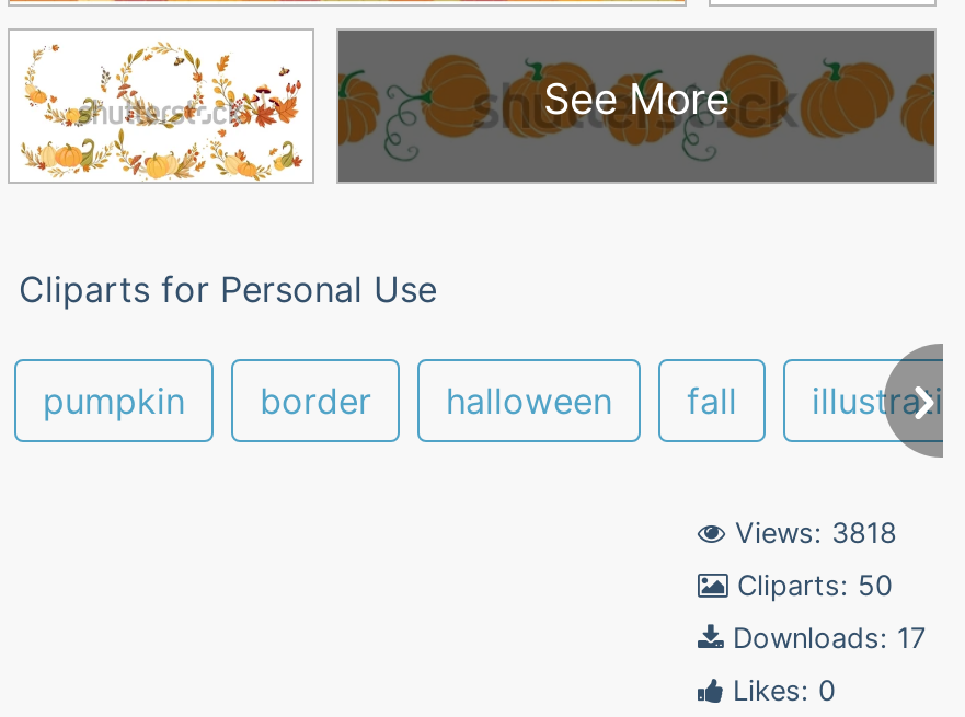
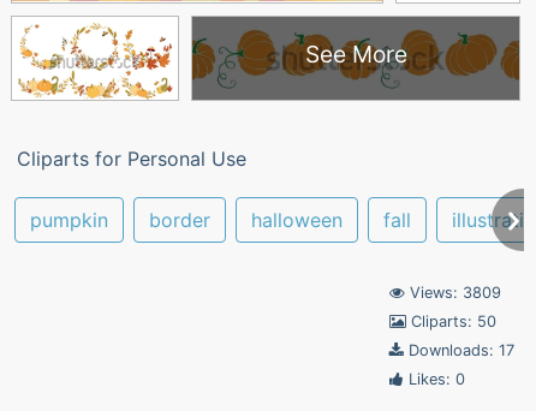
[726,517,897,550] Views: 3818 -> [405,284,501,302] Views: 3809

